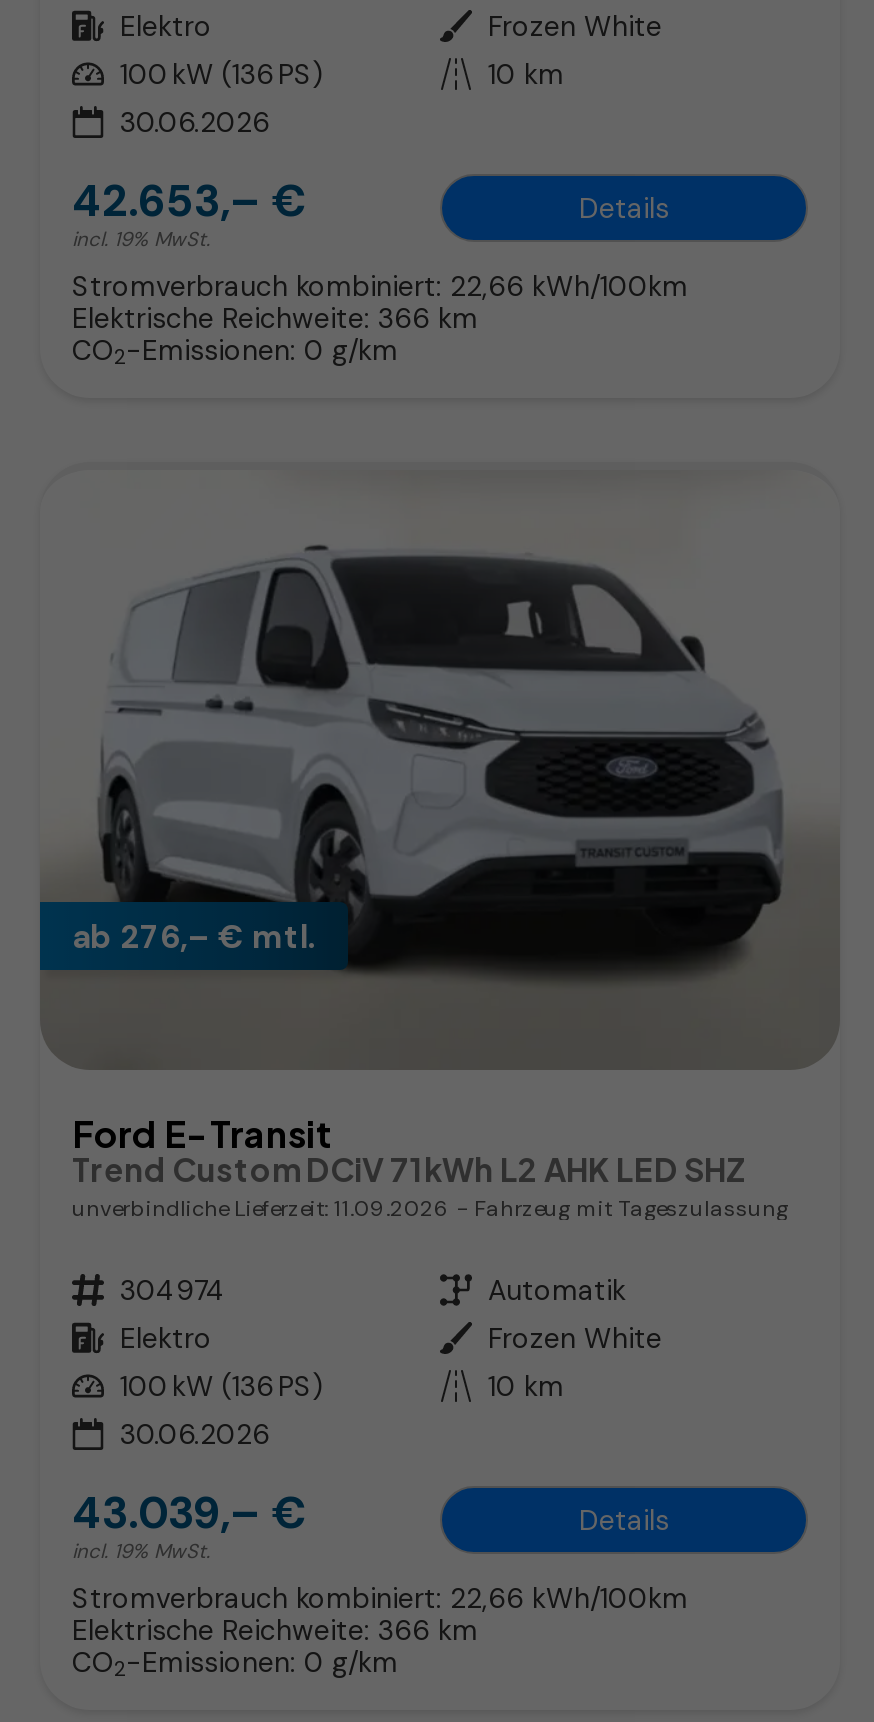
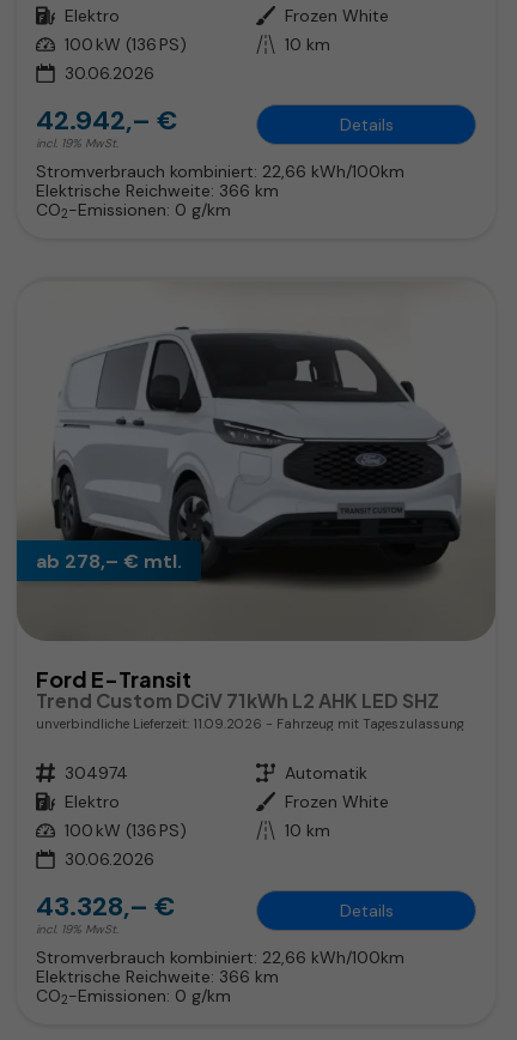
[72,172,306,230] 42.653,– € -> [36,103,177,138] 42.942,– €
[72,915,316,957] ab 276,– € mtl. -> [36,548,182,573] ab 278,– € mtl.
[72,1484,306,1542] 43.039,– € -> [36,889,175,924] 43.328,– €

